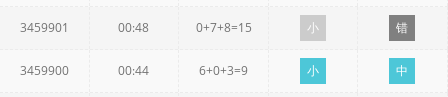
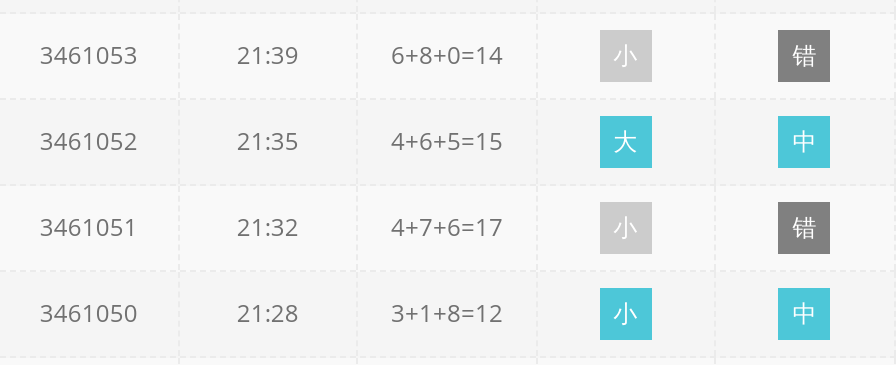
[20,19,69,36] 3459901 -> [40,38,138,72] 3461053
[118,19,149,36] 00:48 -> [237,38,299,72] 21:39
[195,19,251,36] 0+7+8=15 -> [391,38,503,72] 6+8+0=14
[20,62,248,79] 3459900 | 00:44 | 6+0+3=9 -> [40,124,816,330] 3461052 | 21:35 | 4+6+5=15 | 大 | 中 | 3461051 | 21:32 | 4+7+6=17 | 小 | 错 | 3461050 | 21:28 | 3+1+8=12

